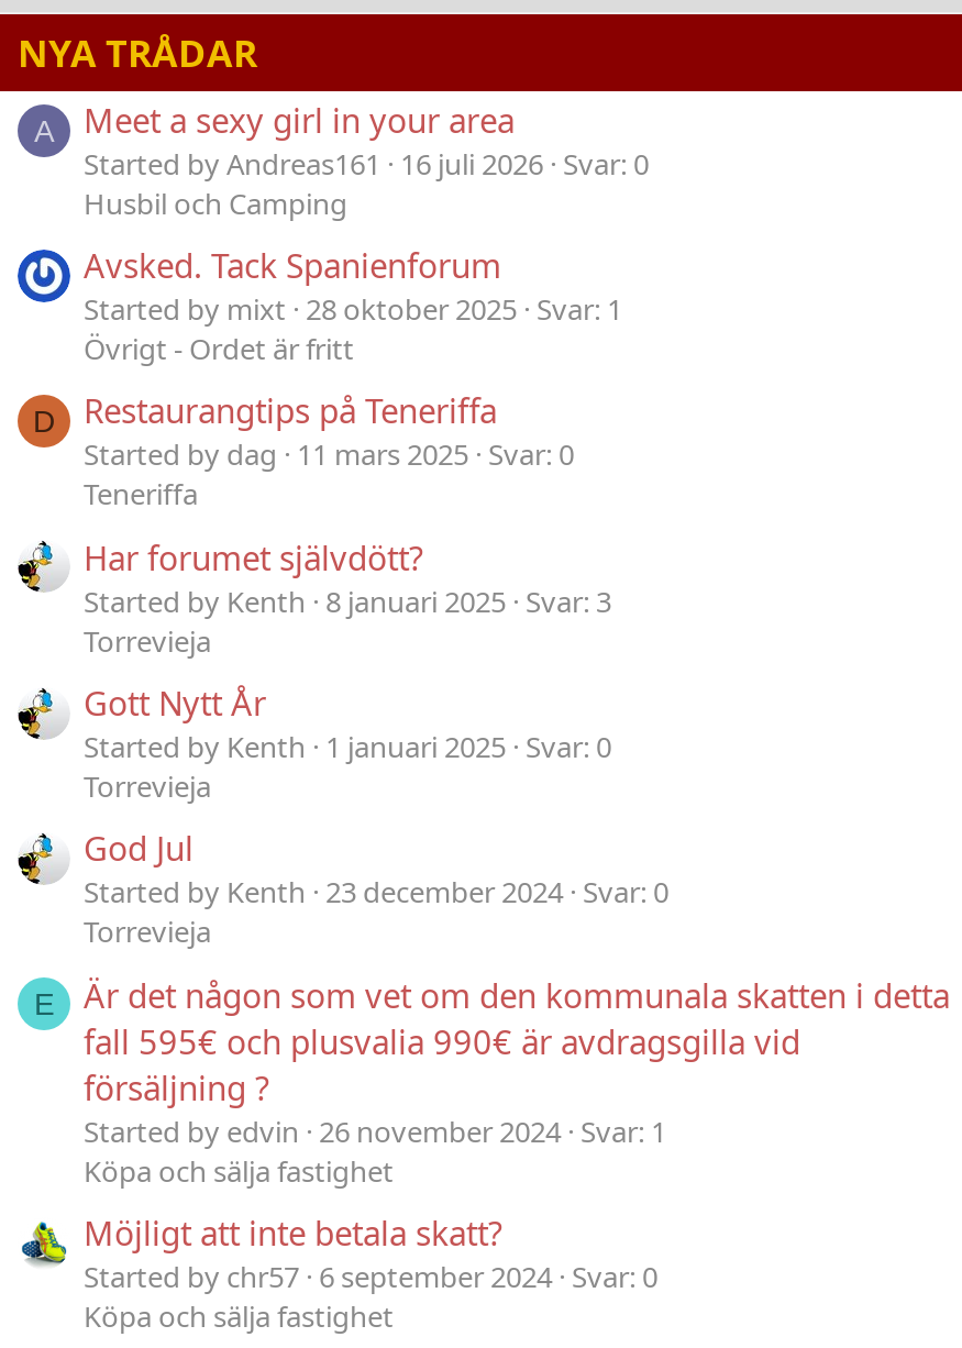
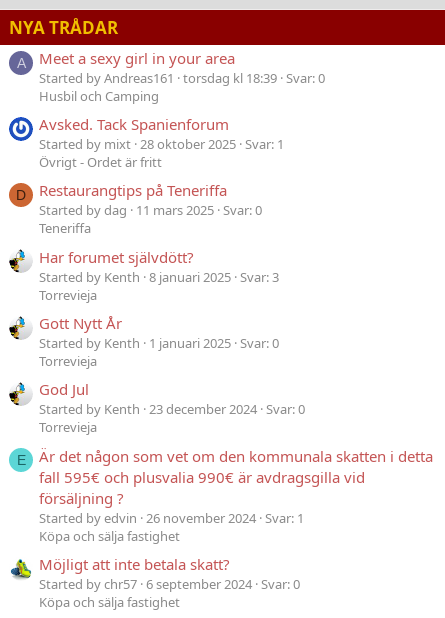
[84,144,649,183] Started by Andreas161 16 juli 2026 Svar: 0 -> [39,69,325,87] Started by Andreas161 torsdag kl 18:39 Svar: 0

